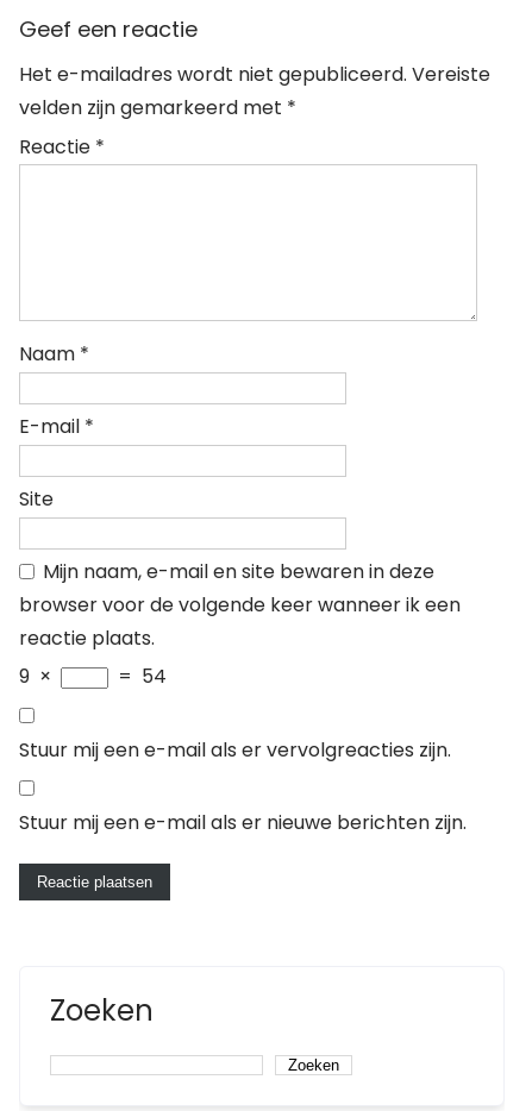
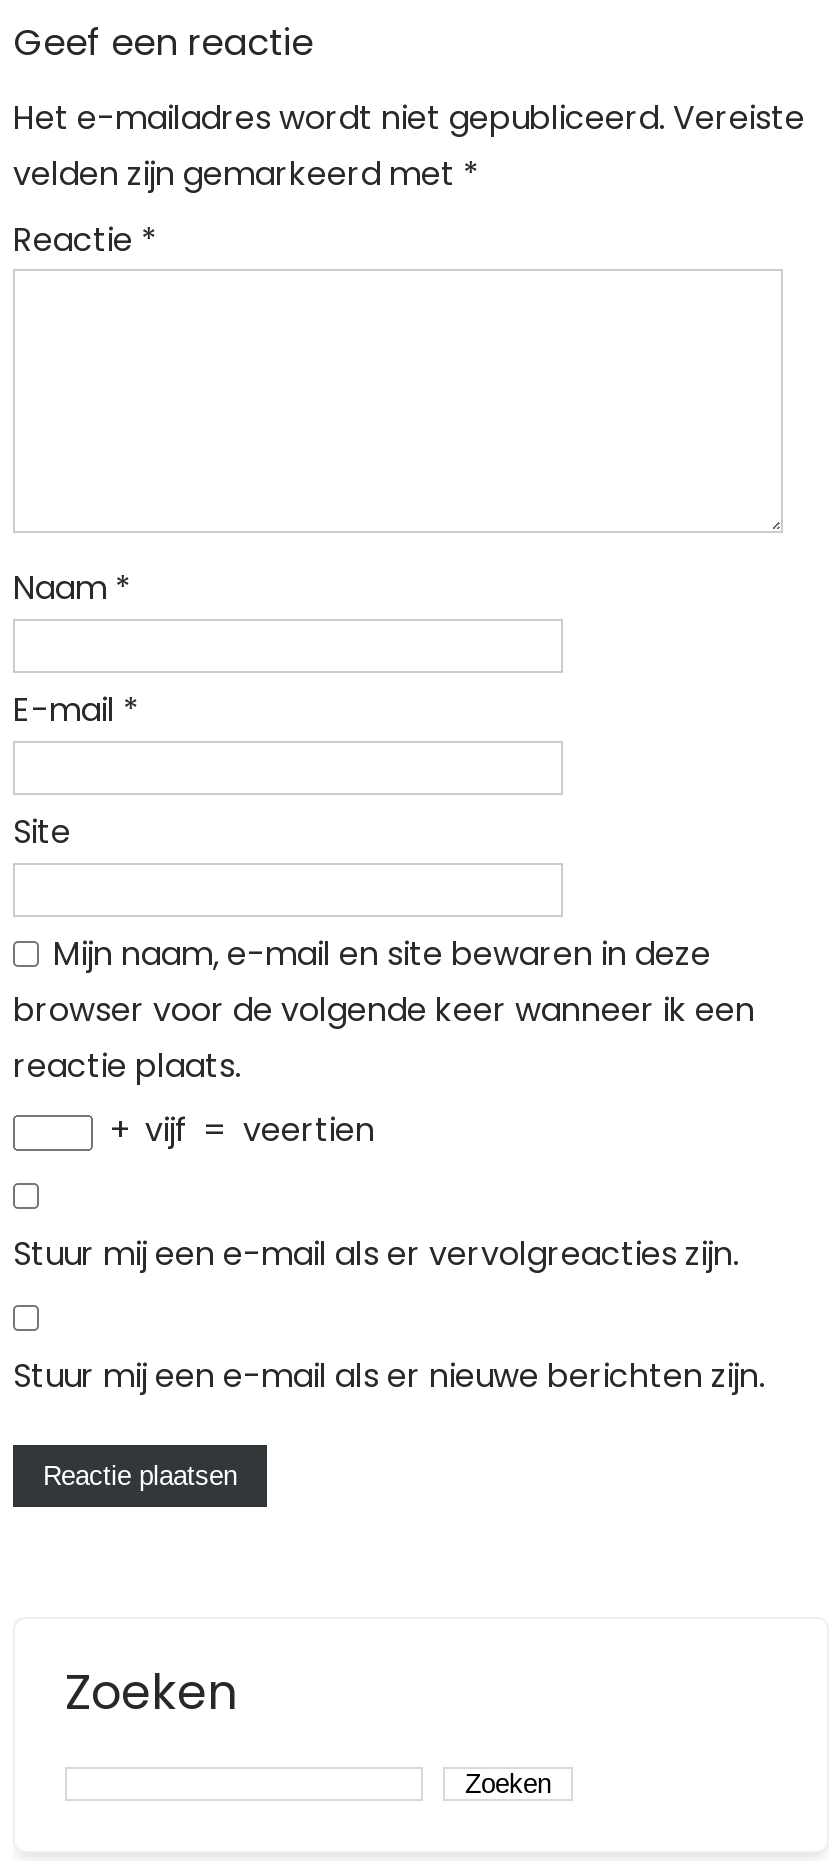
[19,663,167,690] 9 × | = 54 -> [101,1107,375,1153] + vijf = veertien

